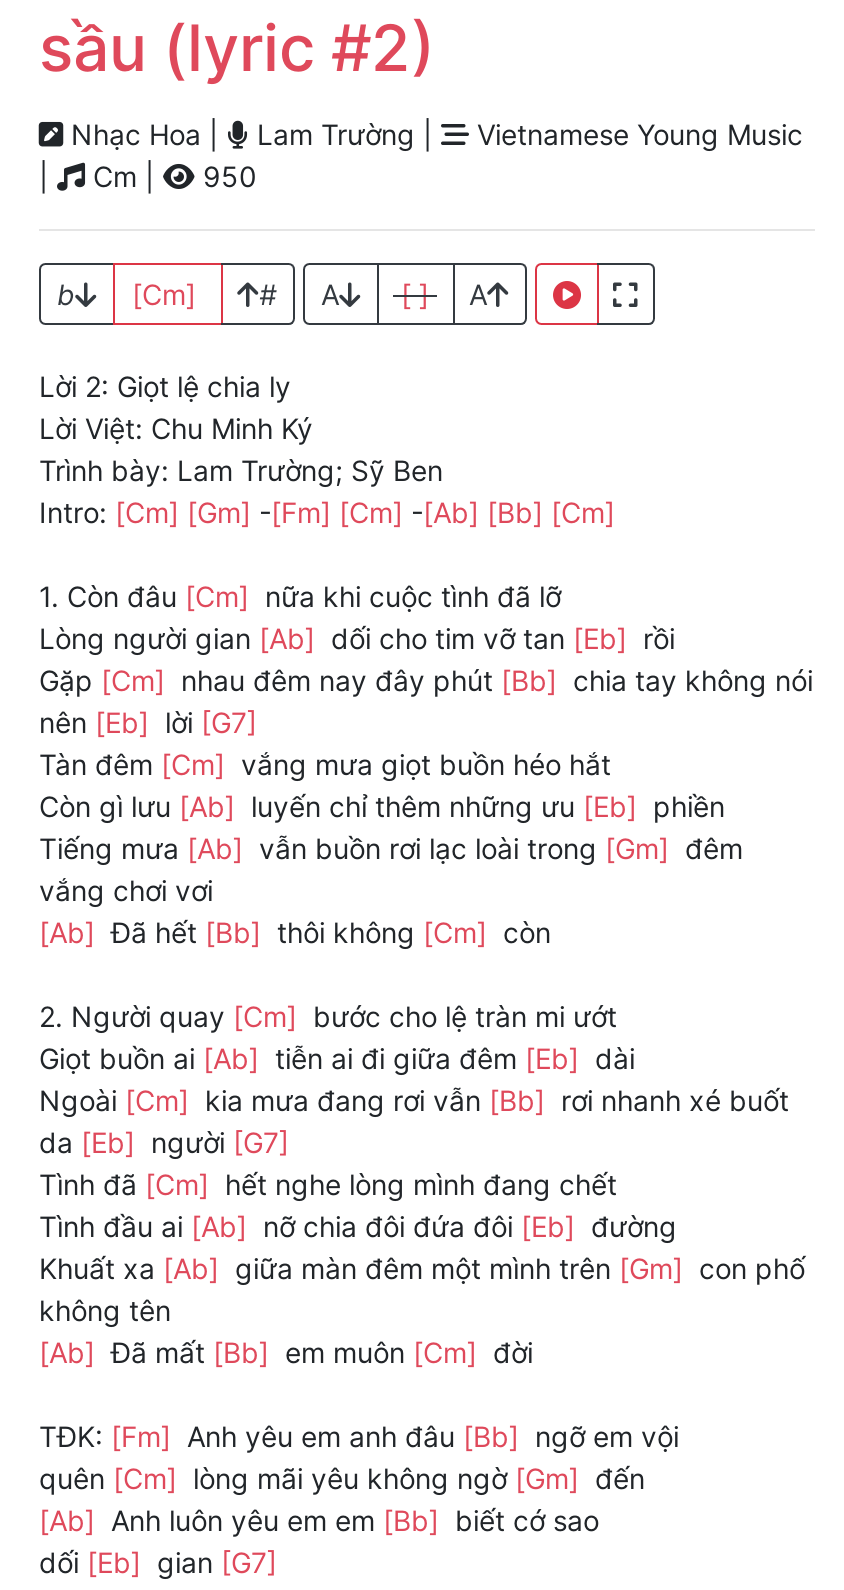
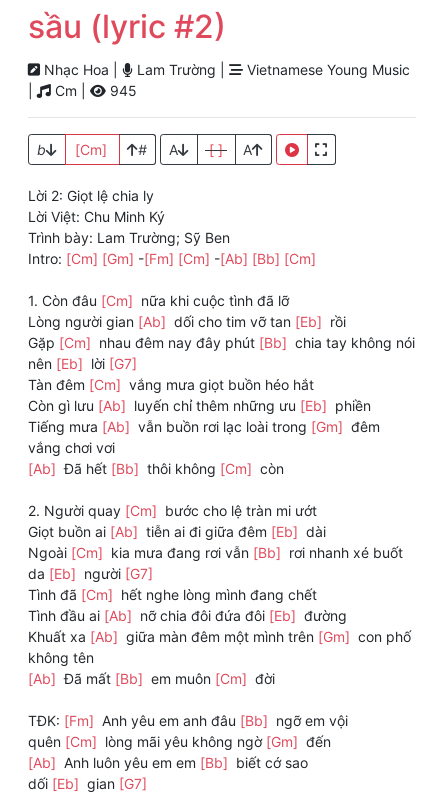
[195,159,257,193] 950 -> [106,82,137,99] 945

